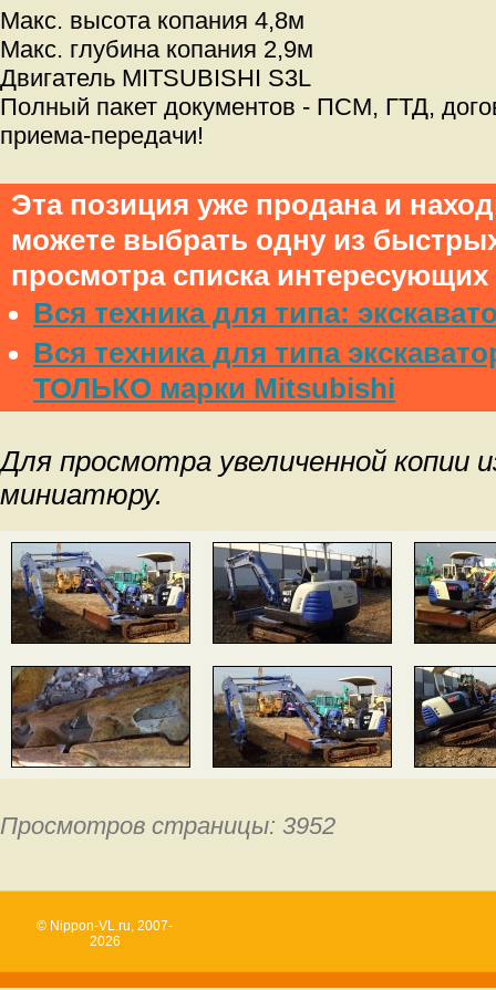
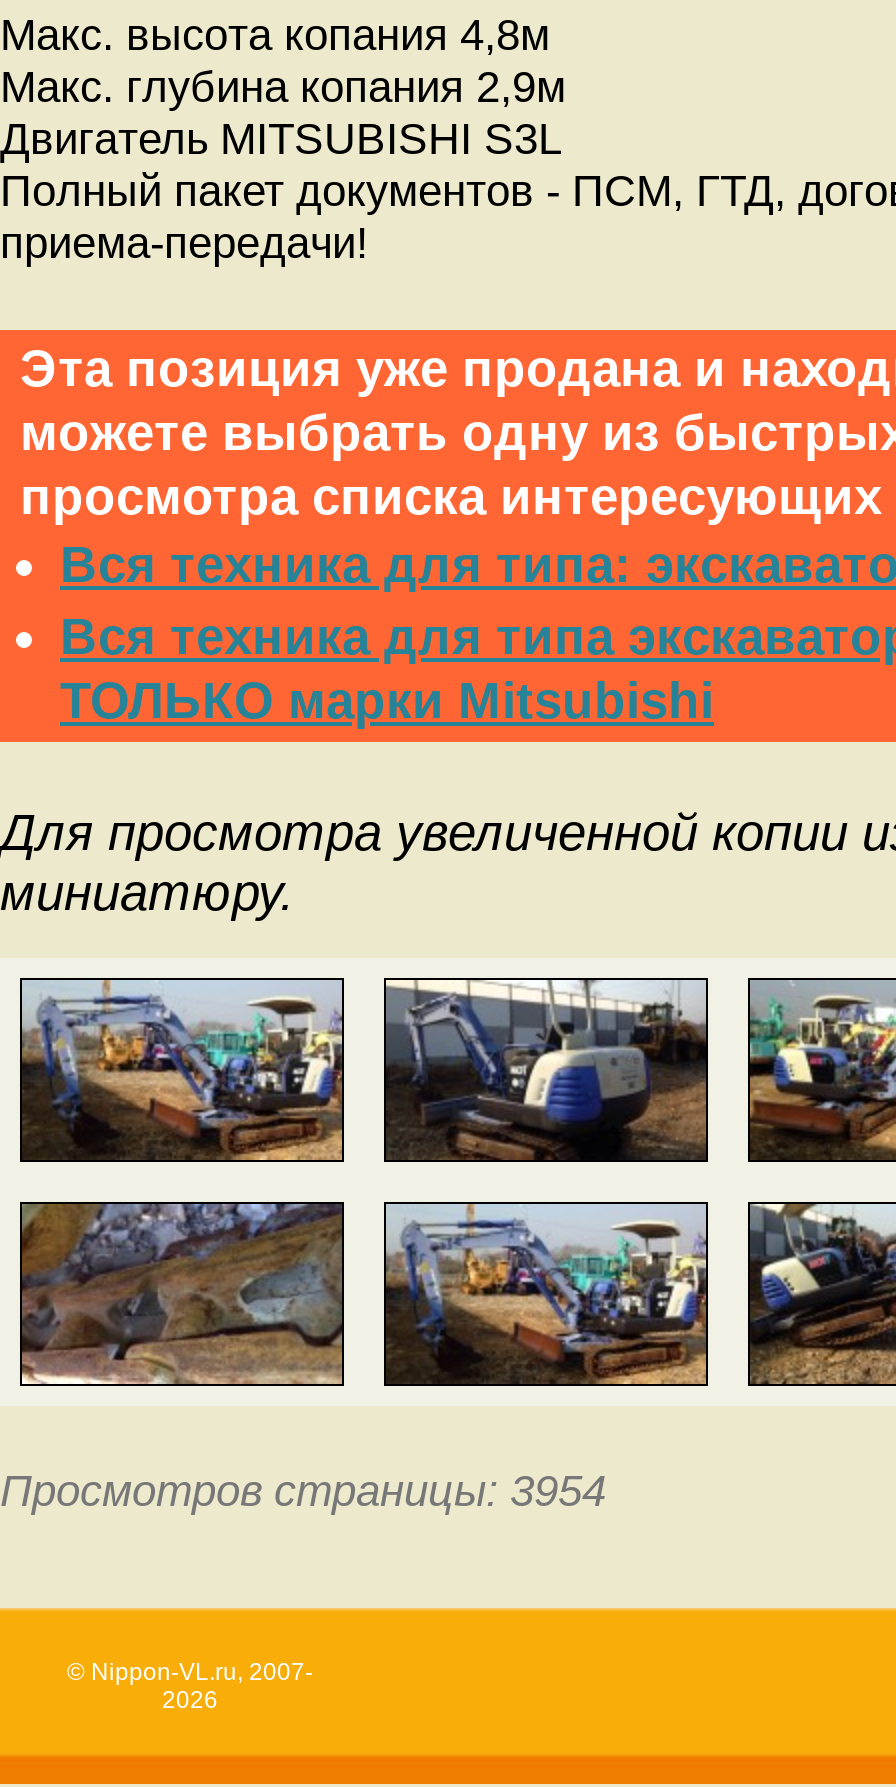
[0,812,335,840] Просмотров страницы: 3952 -> [0,1466,606,1516] Просмотров страницы: 3954

